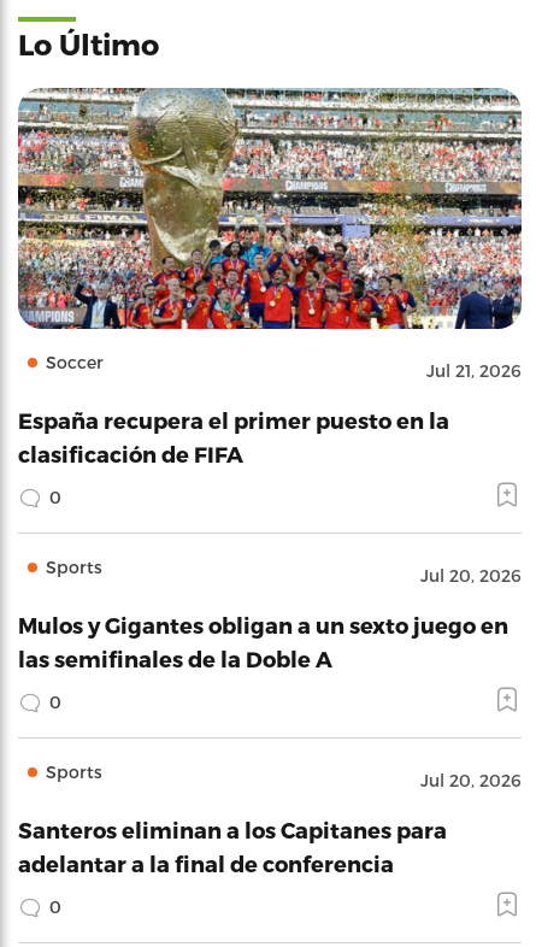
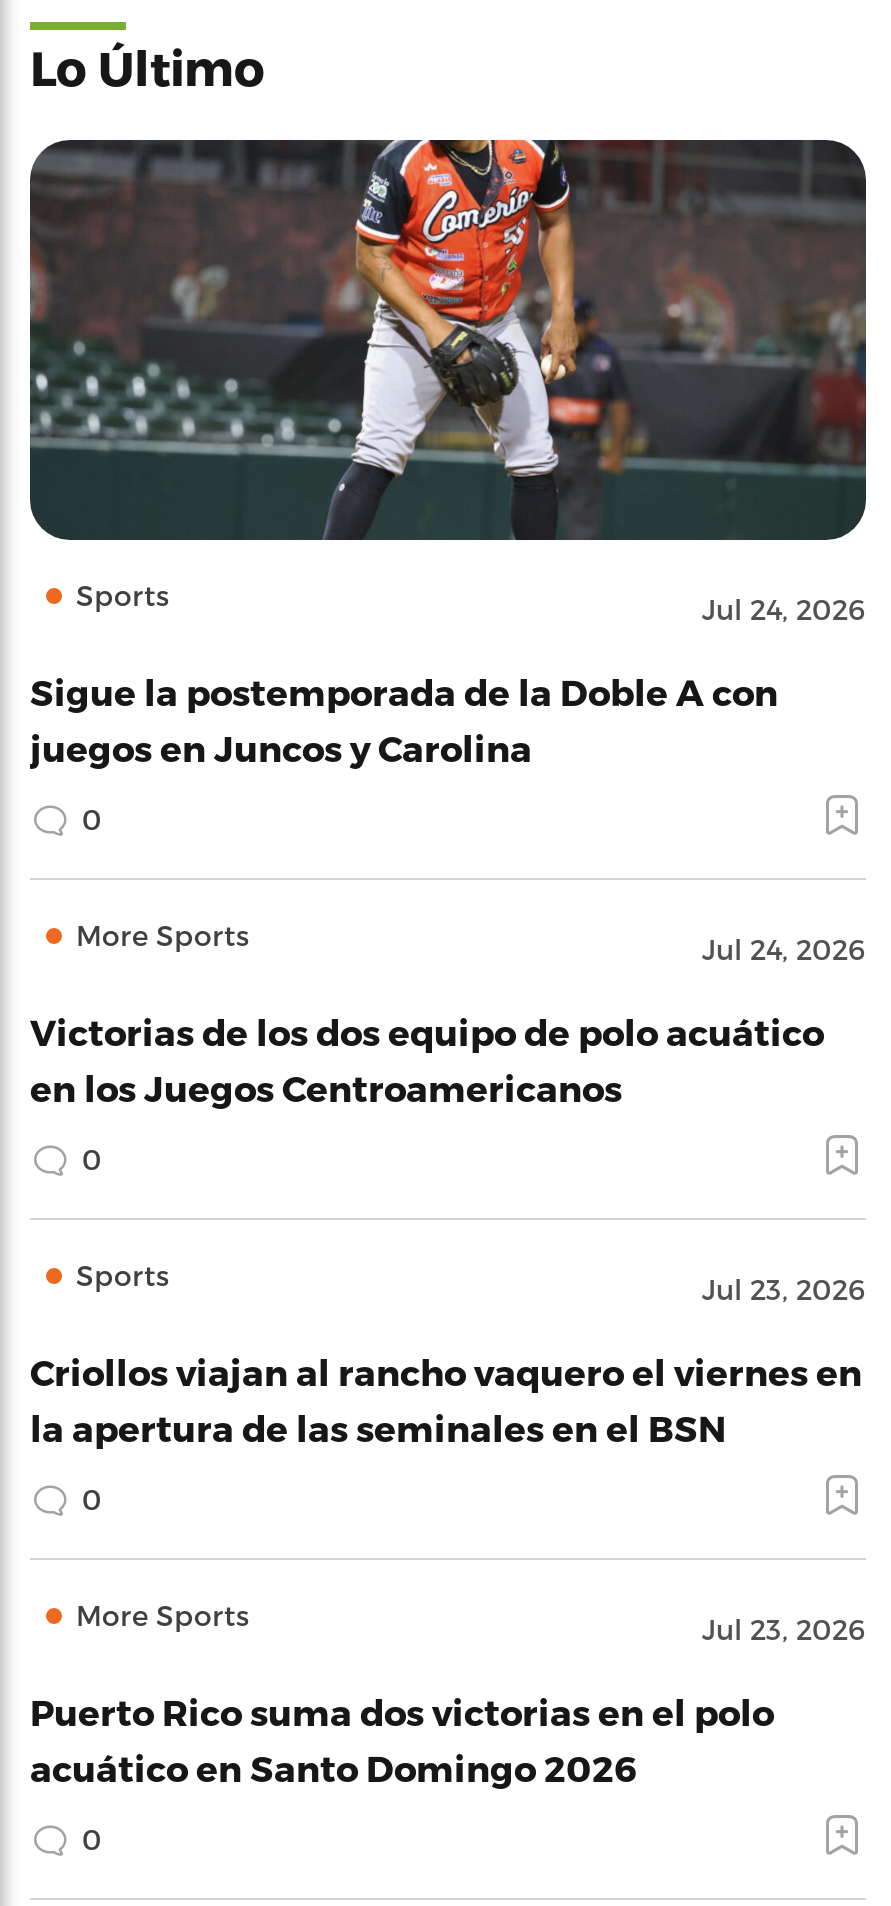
[17,87,523,466] [image] | Soccer | Jul 21, 2026 | España recupera el primer puesto en la | clasificación de FIFA -> [28,138,868,1108] [image] | Sports | Jul 24, 2026 | Sigue la postemporada de la Doble A con | juegos en Juncos y Carolina | 0 | More Sports | Jul 24, 2026 | Victorias de los dos equipo de polo acuático | en los Juegos Centroamericanos
[420,565,522,586] Jul 20, 2026 -> [702,1272,866,1306] Jul 23, 2026
[18,612,508,671] Mulos y Gigantes obligan a un sexto juego en | las semifinales de la Doble A -> [30,1350,862,1448] Criollos viajan al rancho vaquero el viernes en | la apertura de las seminales en el BSN
[46,761,522,790] Sports | Jul 20, 2026 -> [76,1598,866,1646] More Sports | Jul 23, 2026
[18,817,447,876] Santeros eliminan a los Capitanes para | adelantar a la final de conferencia -> [30,1690,774,1788] Puerto Rico suma dos victorias en el polo | acuático en Santo Domingo 2026

